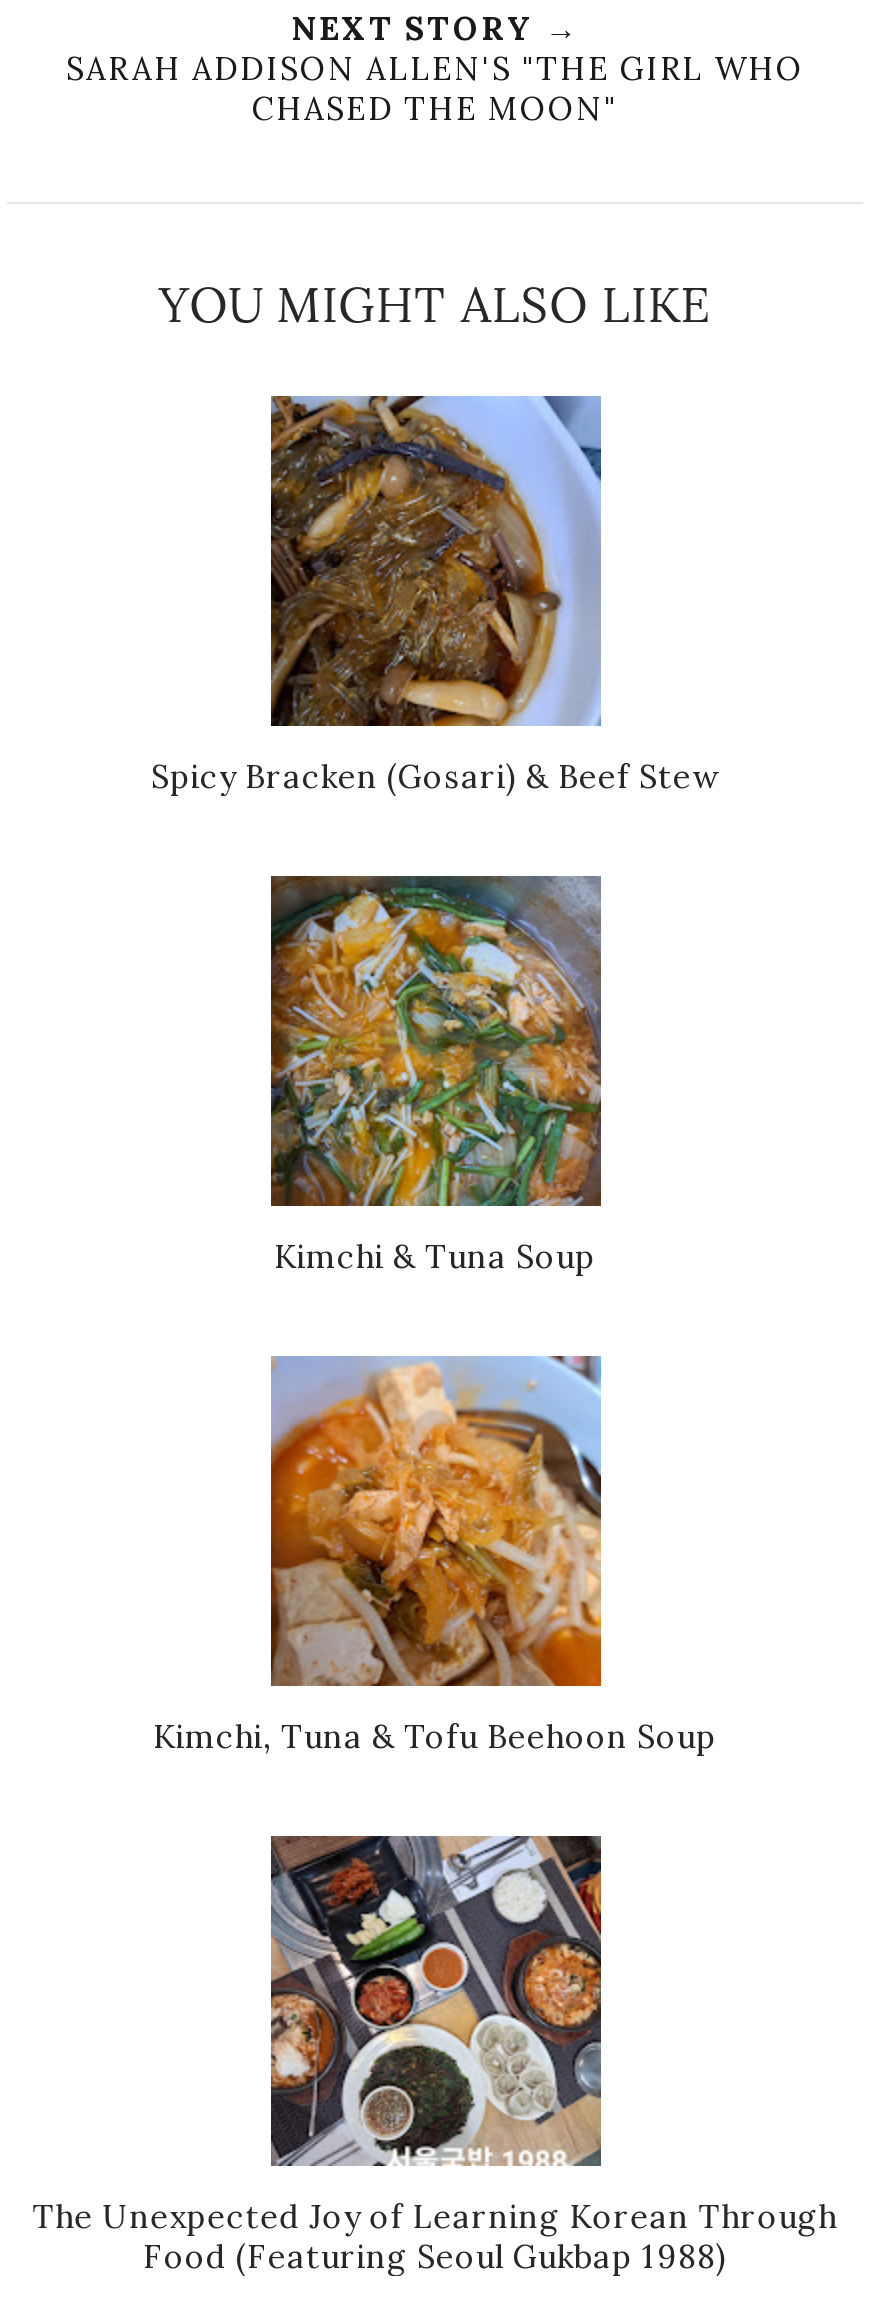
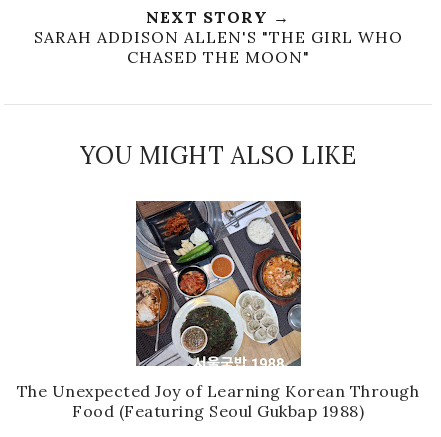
[151,394,719,796] [image] | Spicy Bracken (Gosari) & Beef Stew -> none
[269,874,603,1276] [image] | Kimchi & Tuna Soup -> none
[153,1354,717,1756] [image] | Kimchi, Tuna & Tofu Beehoon Soup -> none

